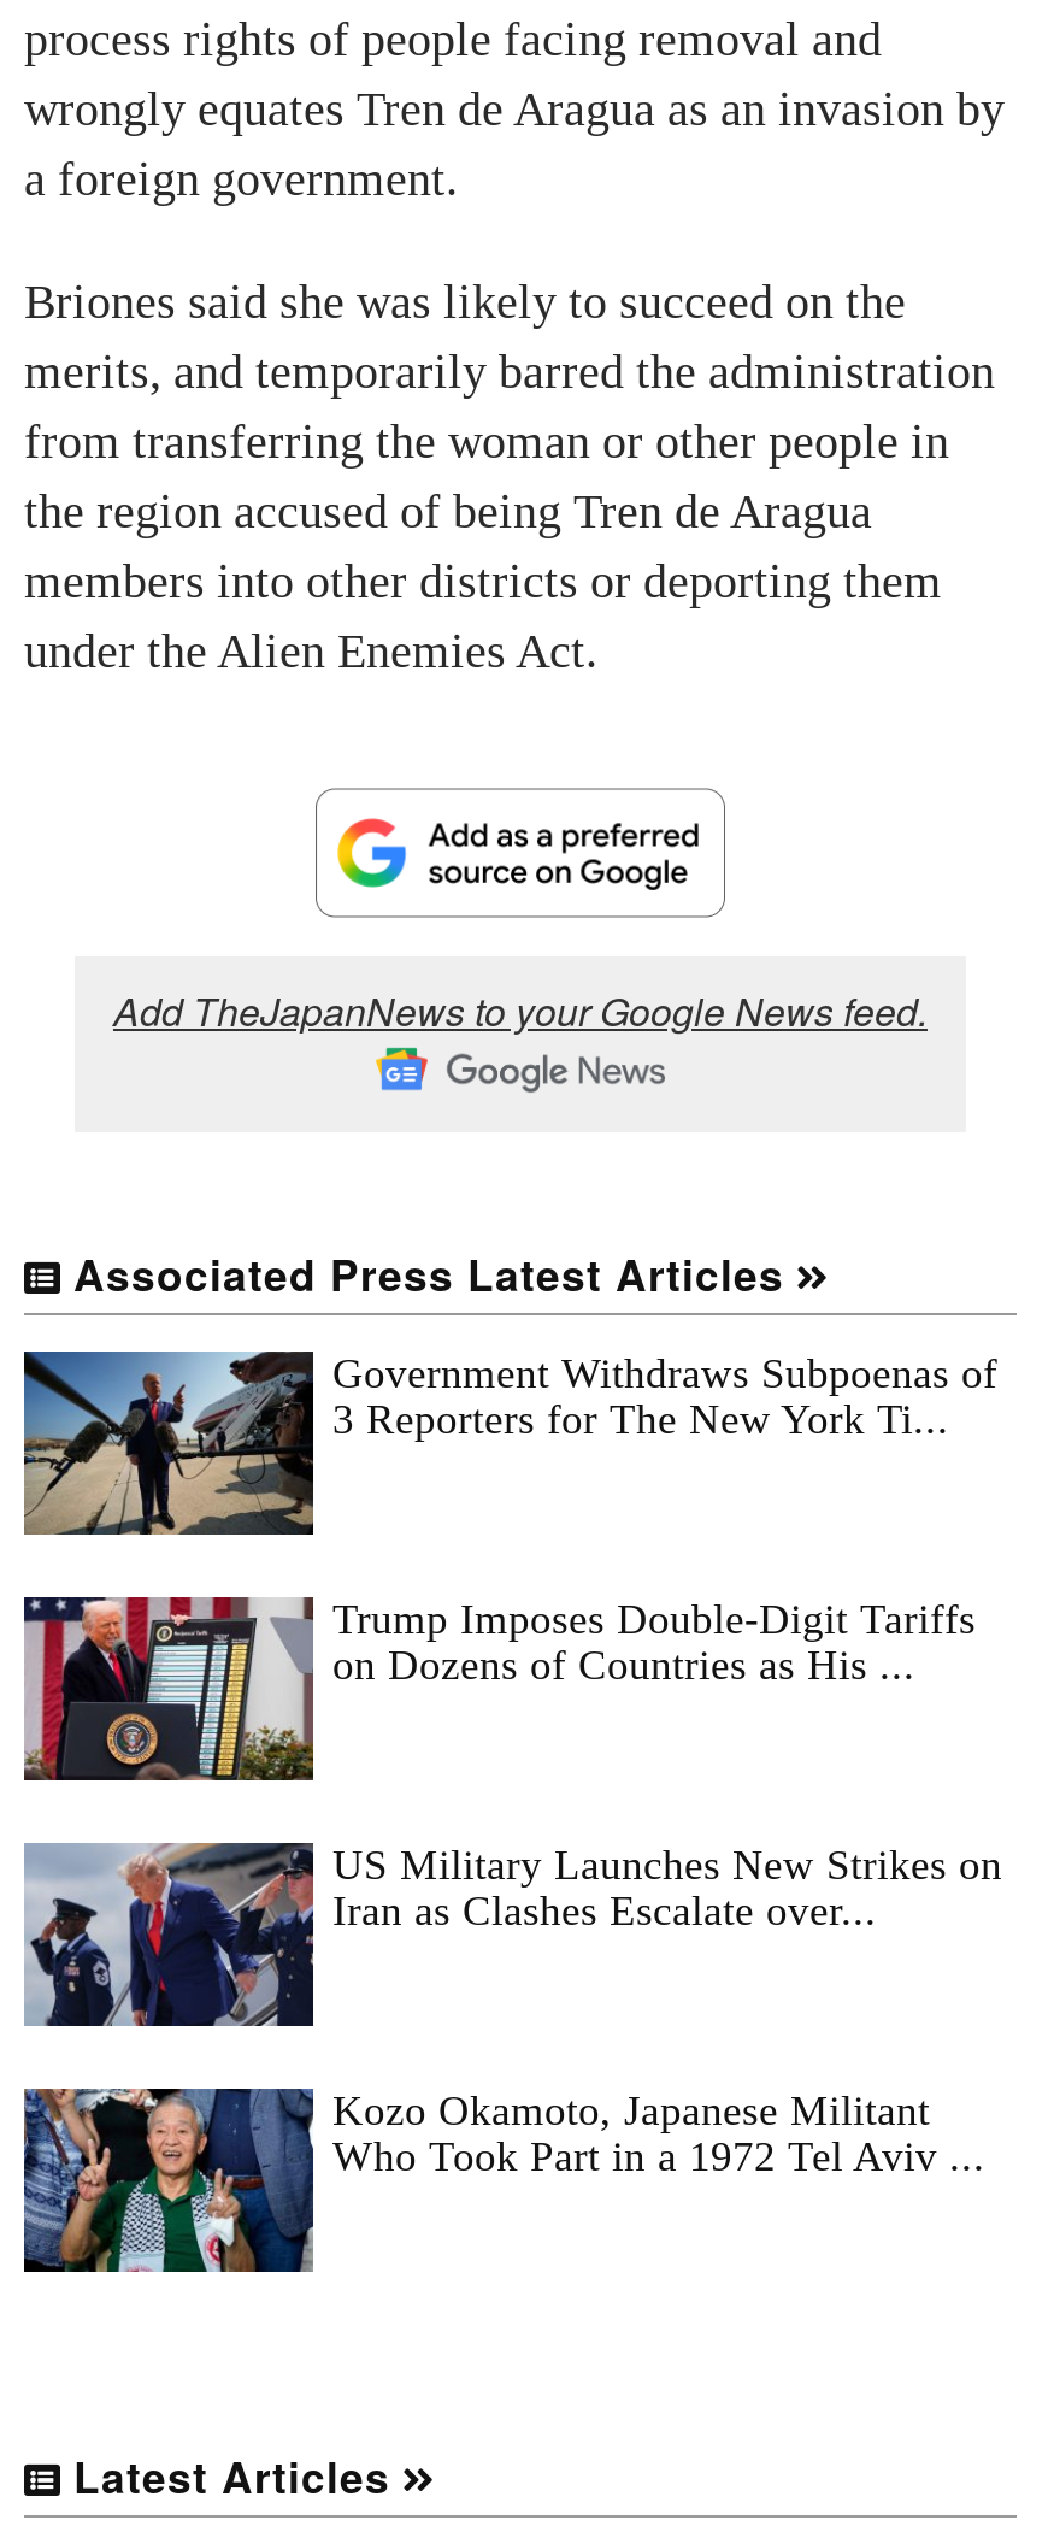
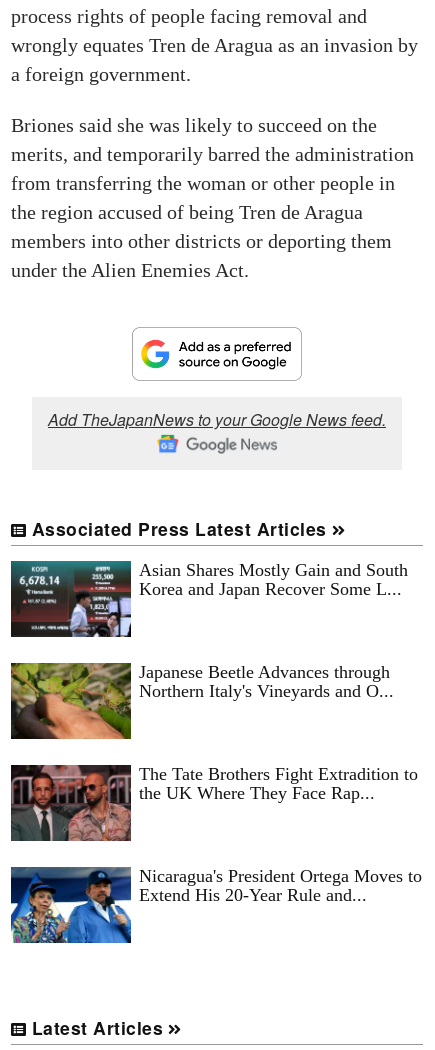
[22,1349,997,1537] [image] | Government Withdraws Subpoenas of | 3 Reporters for The New York Ti... -> [10,560,408,638] [image] | Asian Shares Mostly Gain and South | Korea and Japan Recover Some L...
[22,1595,976,1783] [image] | Trump Imposes Double-Digit Tariffs | on Dozens of Countries as His ... -> [10,662,394,740] [image] | Japanese Beetle Advances through | Northern Italy's Vineyards and O...
[24,1841,1002,2029] [image] | US Military Launches New Strikes on | Iran as Clashes Escalate over... -> [10,764,418,842] [image] | The Tate Brothers Fight Extradition to | the UK Where They Face Rap...
[22,2086,985,2274] [image] | Kozo Okamoto, Japanese Militant | Who Took Part in a 1972 Tel Aviv ... -> [10,866,422,944] [image] | Nicaragua's President Ortega Moves to | Extend His 20-Year Rule and...

